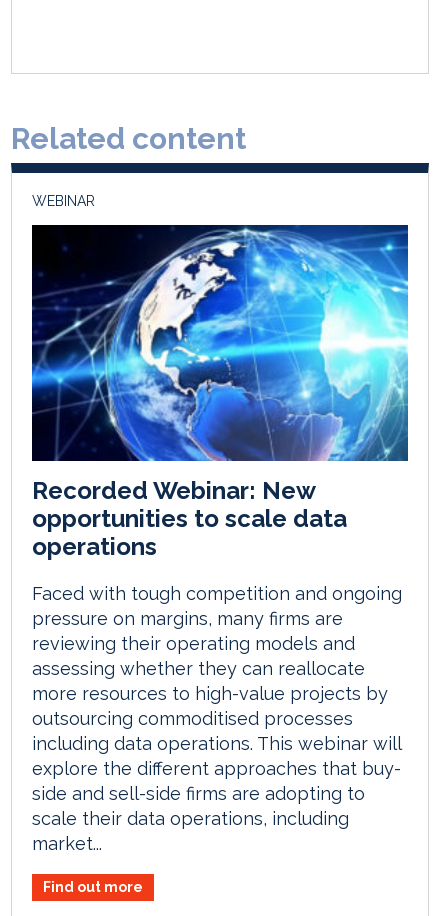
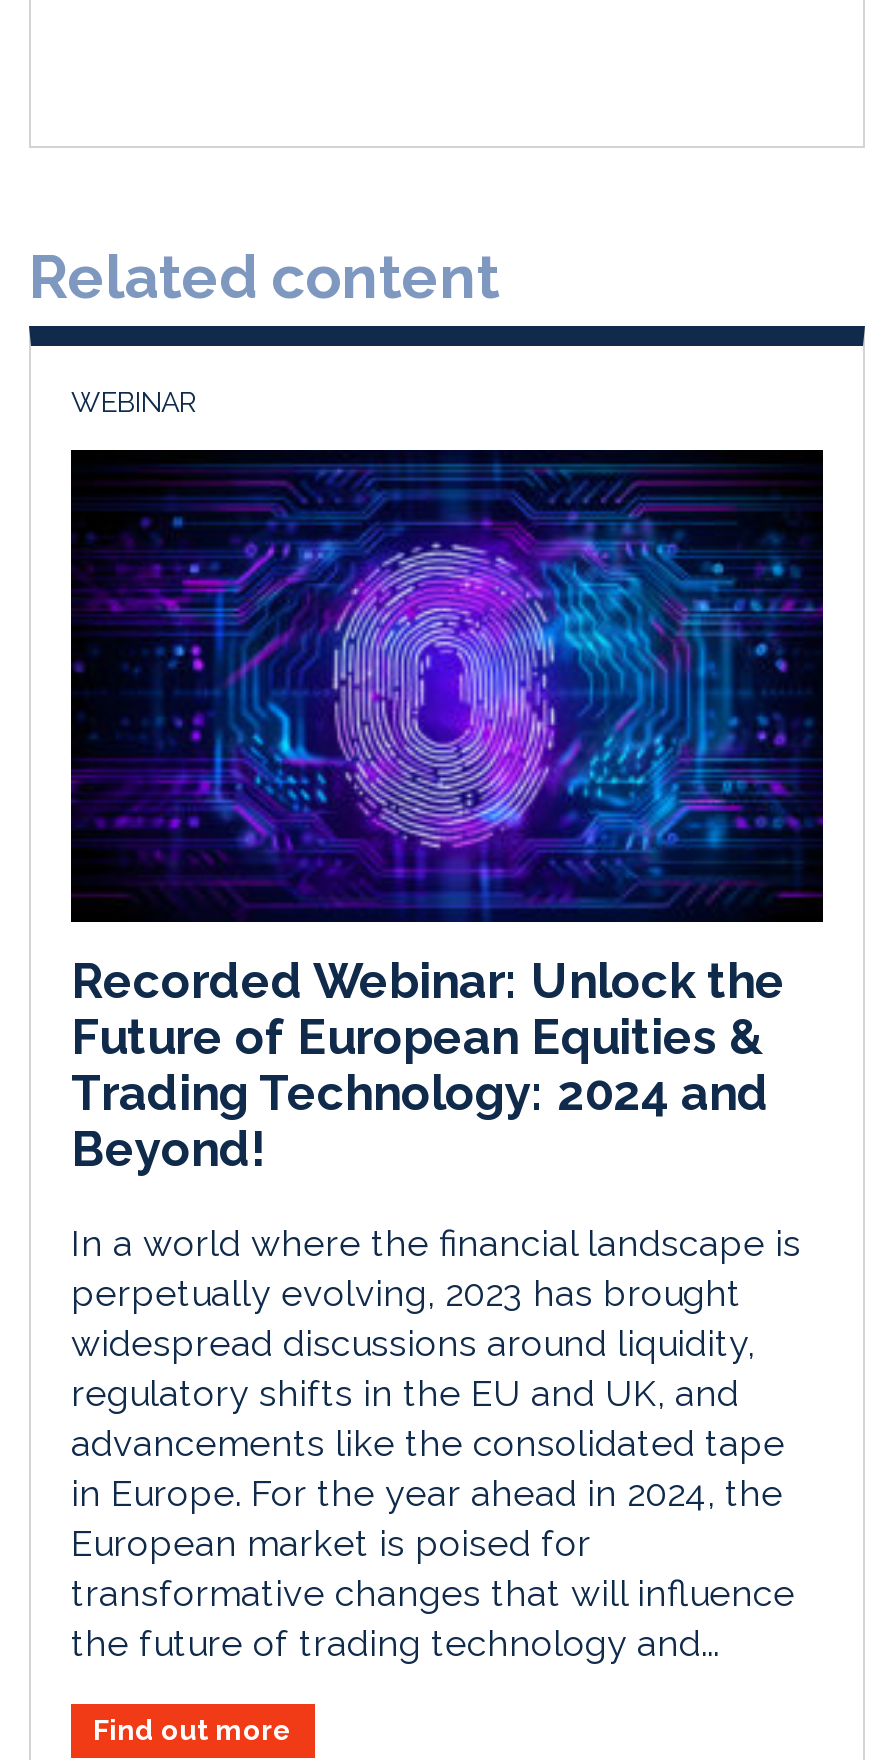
[31,224,409,561] [image] | Recorded Webinar: New | opportunities to scale data | operations -> [69,448,825,1178] [image] | Recorded Webinar: Unlock the | Future of European Equities & | Trading Technology: 2024 and | Beyond!
[32,583,402,854] Faced with tough competition and ongoing | pressure on margins, many firms are | reviewing their operating models and | assessing whether they can reallocate | more resources to high-value projects by | outsourcing commoditised processes | including data operations. This webinar will | explore the different approaches that buy- | side and sell-side firms are adopting to | scale their data operations, including | market... -> [71,1222,801,1664] In a world where the financial landscape is | perpetually evolving, 2023 has brought | widespread discussions around liquidity, | regulatory shifts in the EU and UK, and | advancements like the consolidated tape | in Europe. For the year ahead in 2024, the | European market is poised for | transformative changes that will influence | the future of trading technology and...

